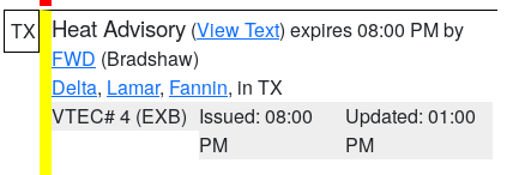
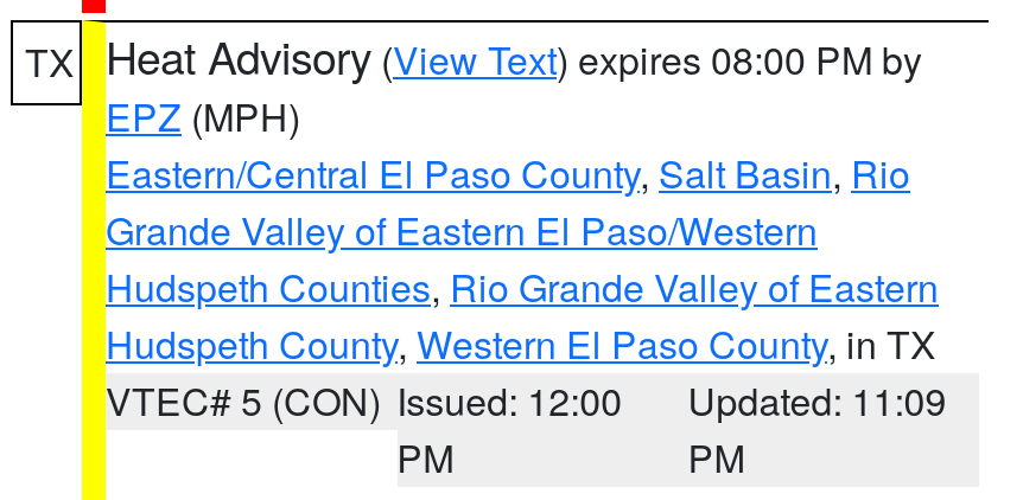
[52,44,312,129] FWD (Bradshaw) | Delta, Lamar, Fannin, in TX | VTEC# 4 (EXB) Issued: 08:00 -> [106,89,939,428] EPZ (MPH) | Eastern/Central El Paso County, Salt Basin, Rio | Grande Valley of Eastern El Paso/Western | Hudspeth Counties, Rio Grande Valley of Eastern | Hudspeth County, Western El Paso County, in TX | VTEC# 5 (CON) Issued: 12:00
[345,102,476,129] Updated: 01:00 -> [688,373,946,428] Updated: 11:09

